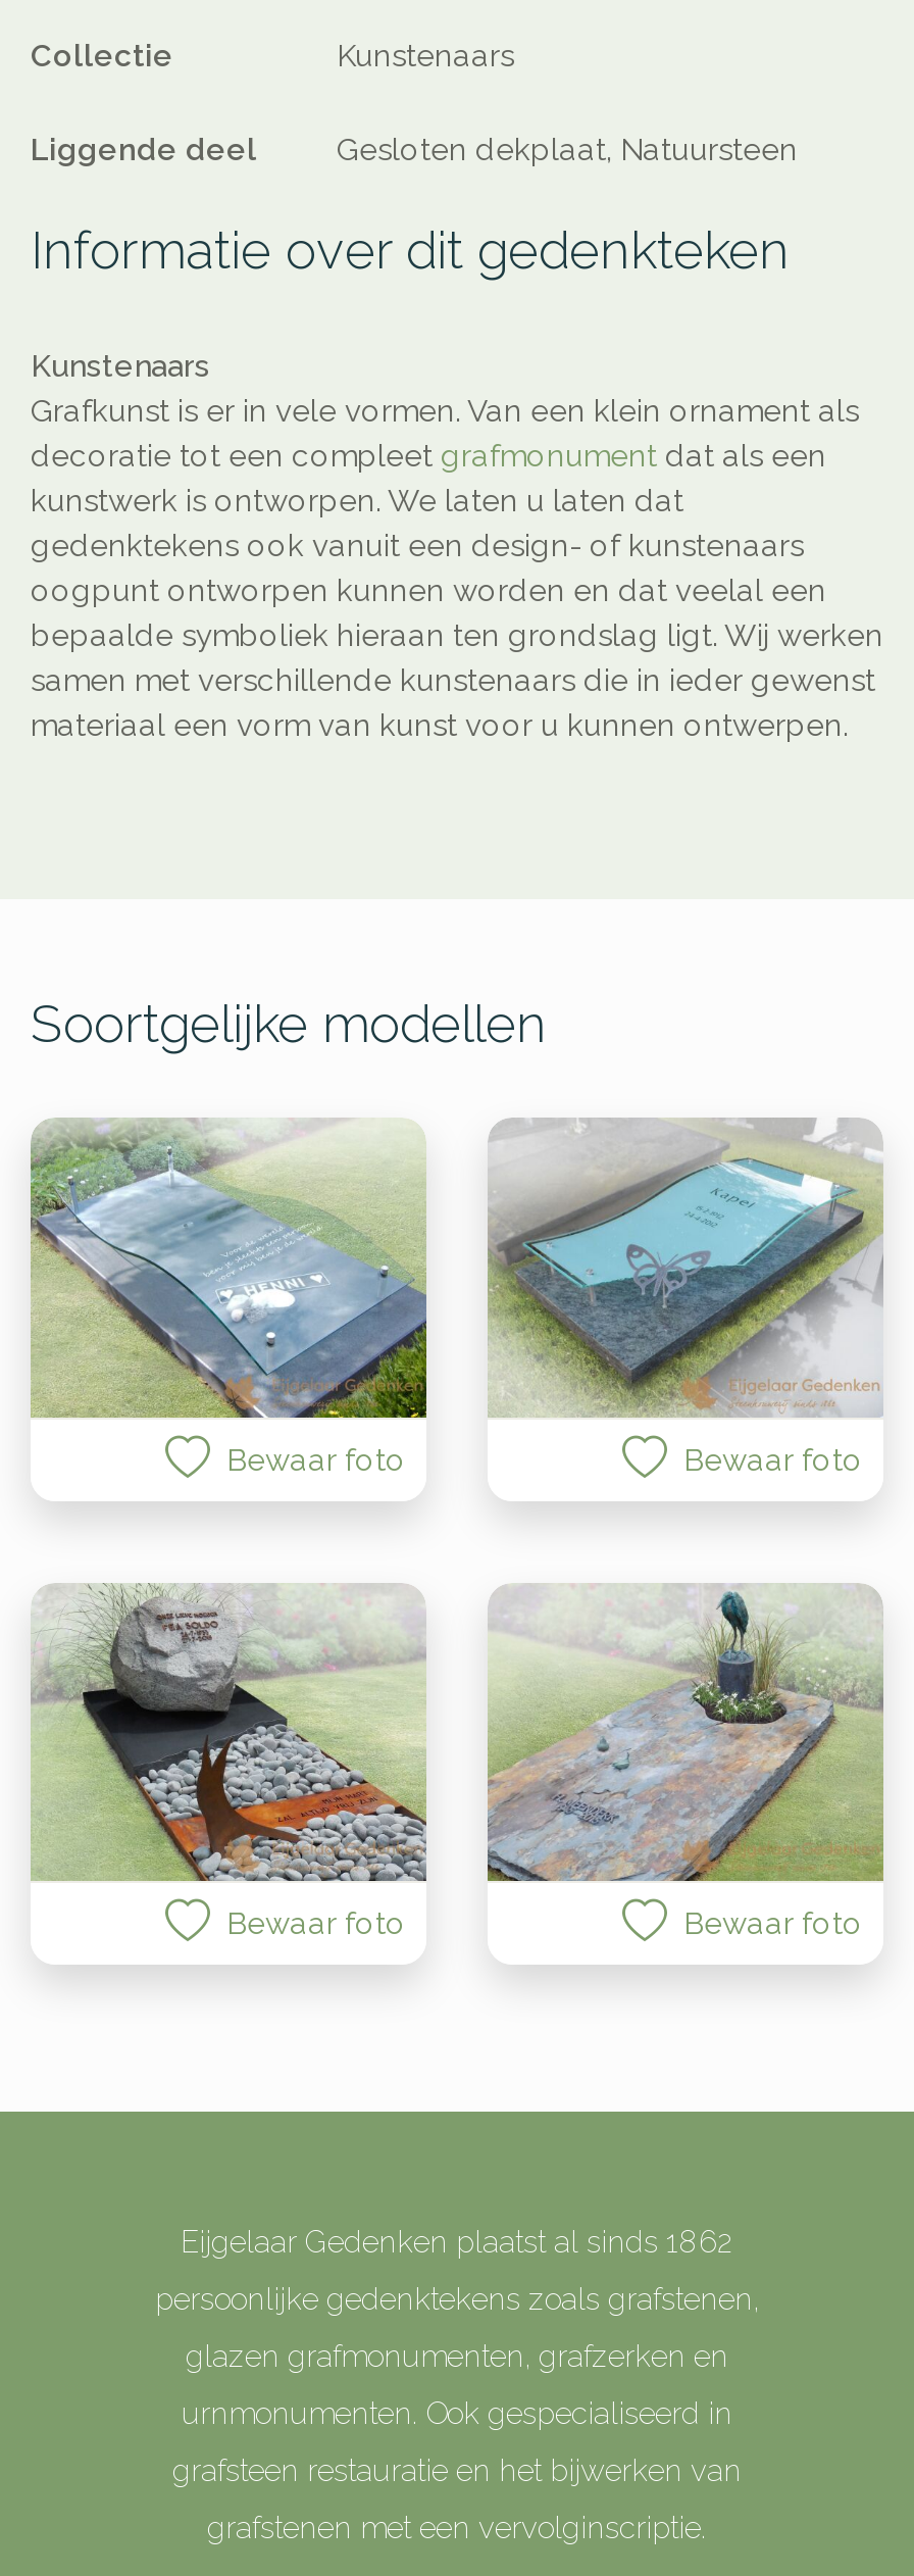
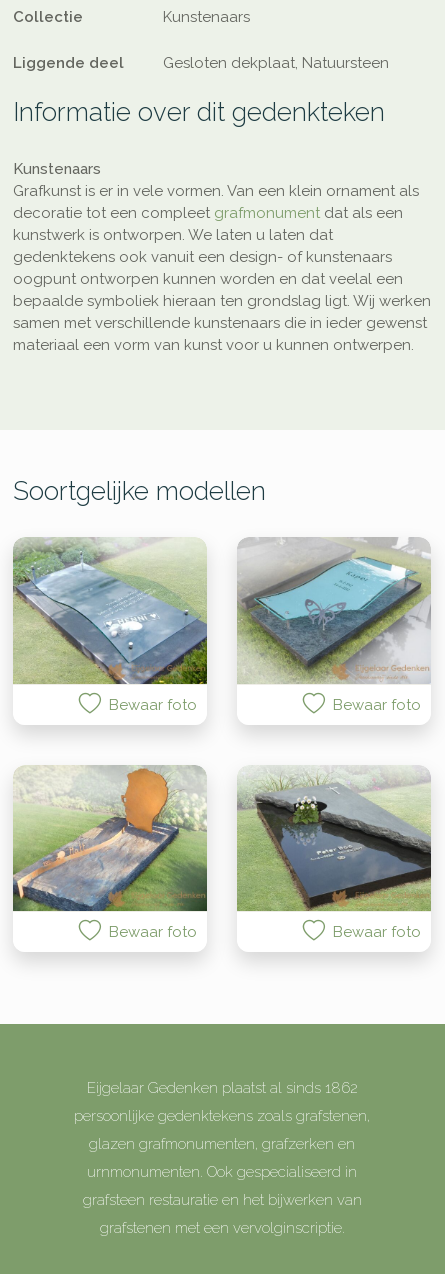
[31,1583,428,1883] [image] -> [12,766,208,912] [image]
[486,1589,883,1883] [image] -> [236,769,432,912] [image]

